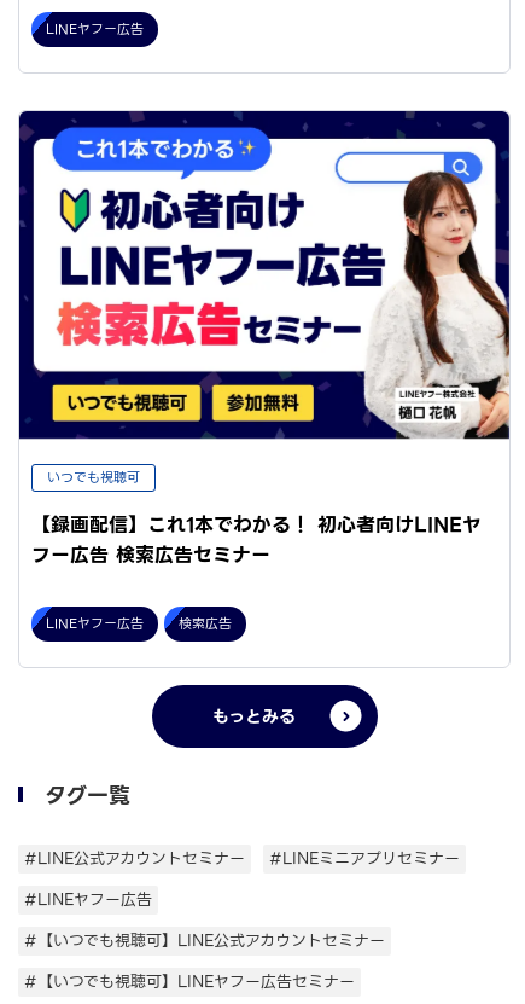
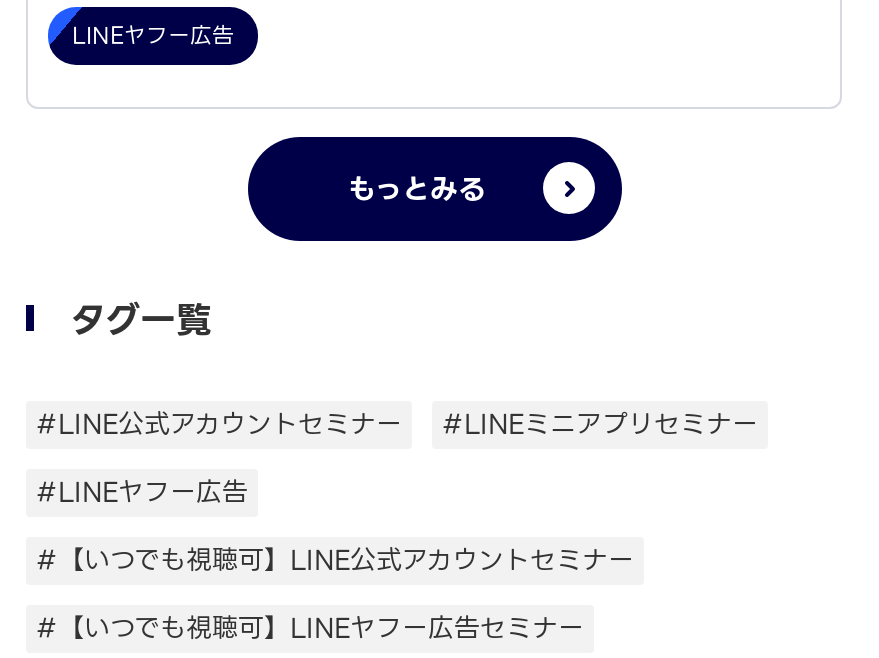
[18,110,511,635] [image] | いつでも視聴可 | 【録画配信】これ1本でわかる！ 初心者向けLINEヤ | フー広告 検索広告セミナー | LINEヤフー広告 | 検索広告 -> none

